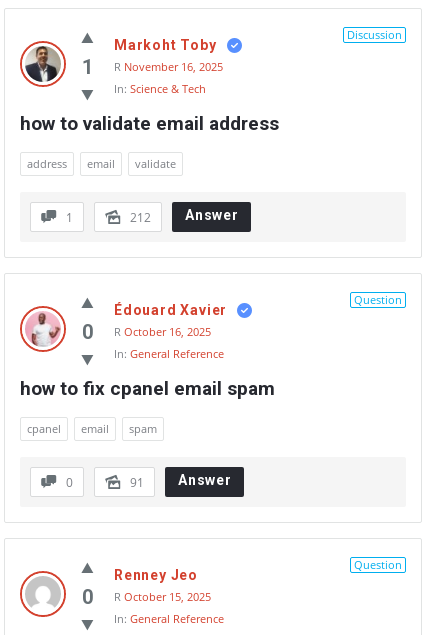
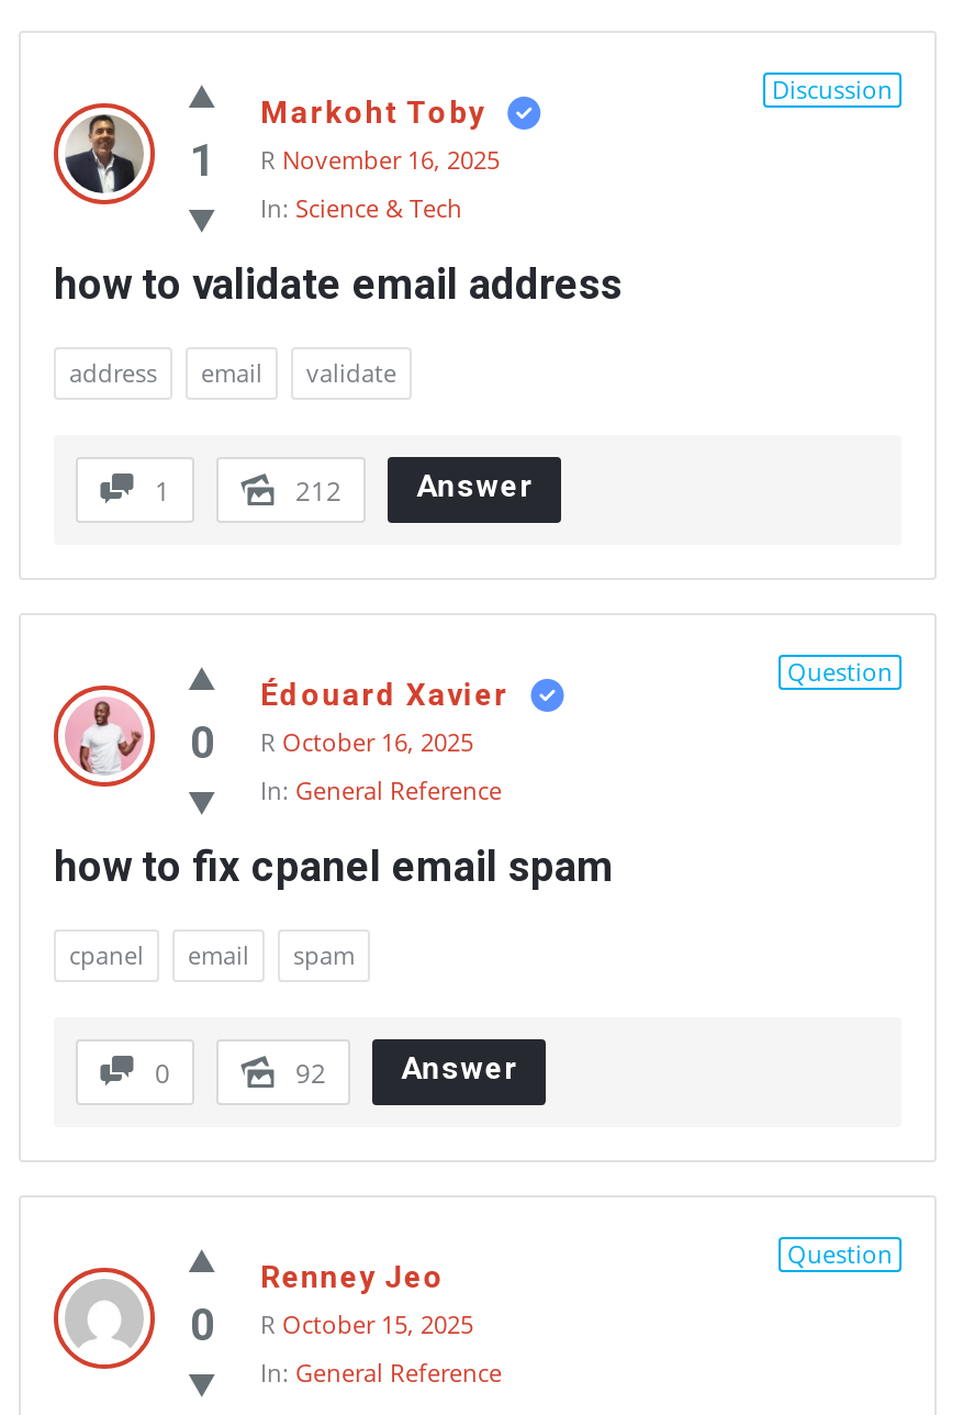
[130,474,144,491] 91 -> [295,1056,326,1093] 92

